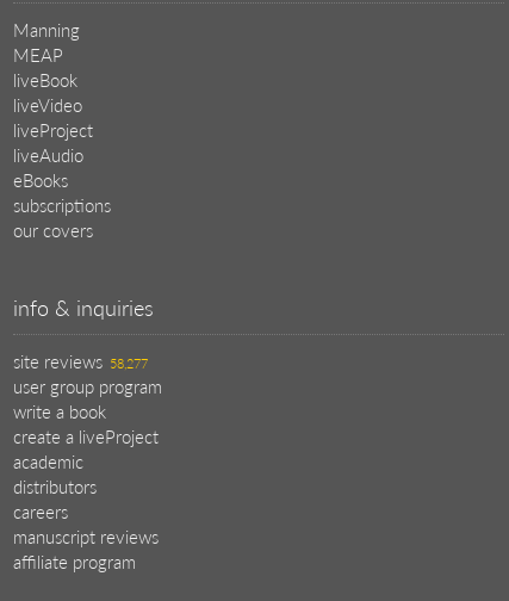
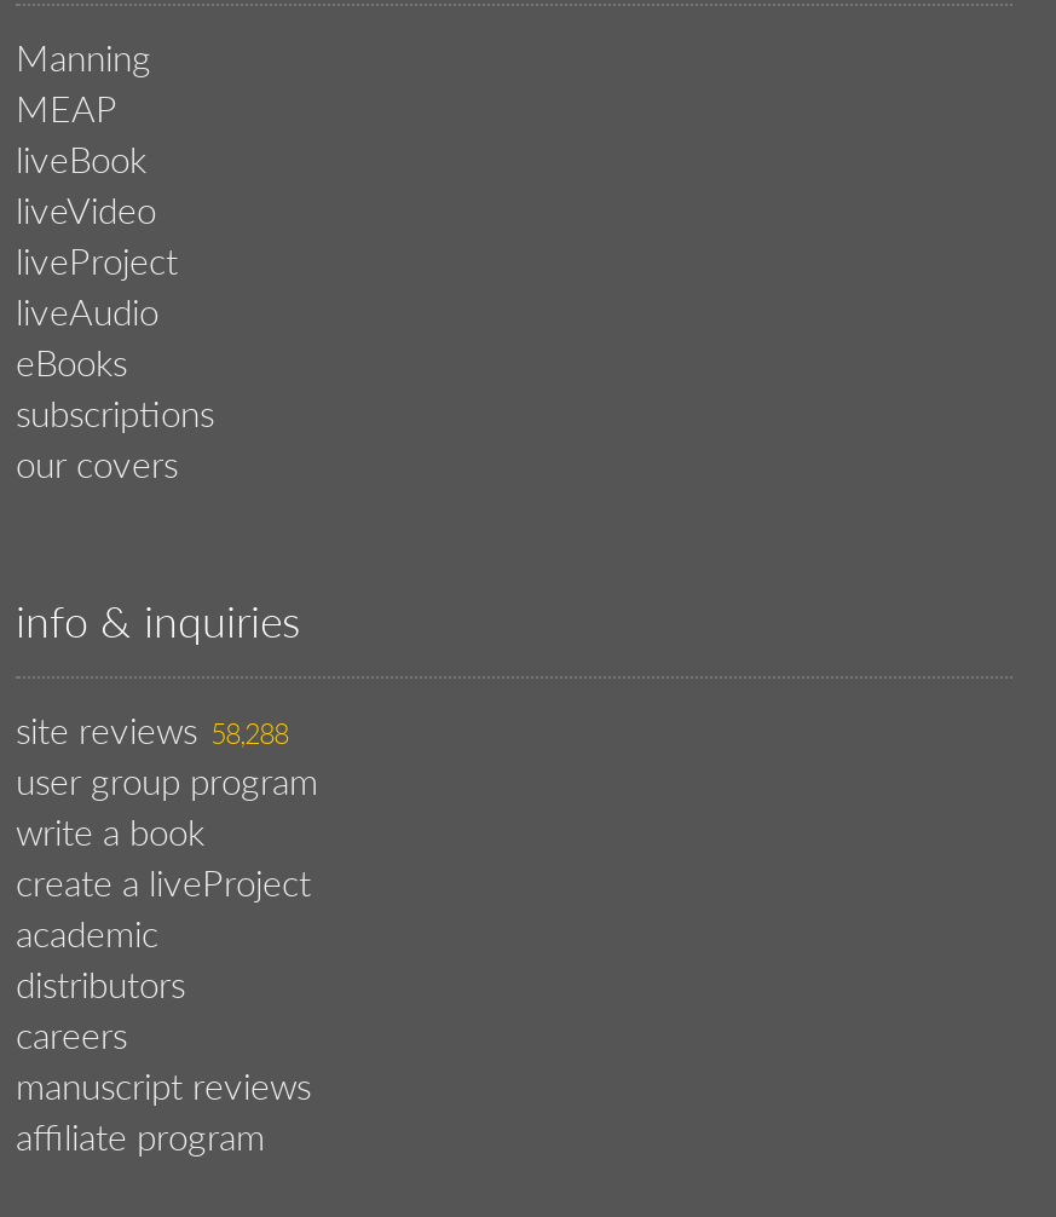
[13,348,147,373] site reviews 58,277 -> [16,704,288,754] site reviews 58,288

